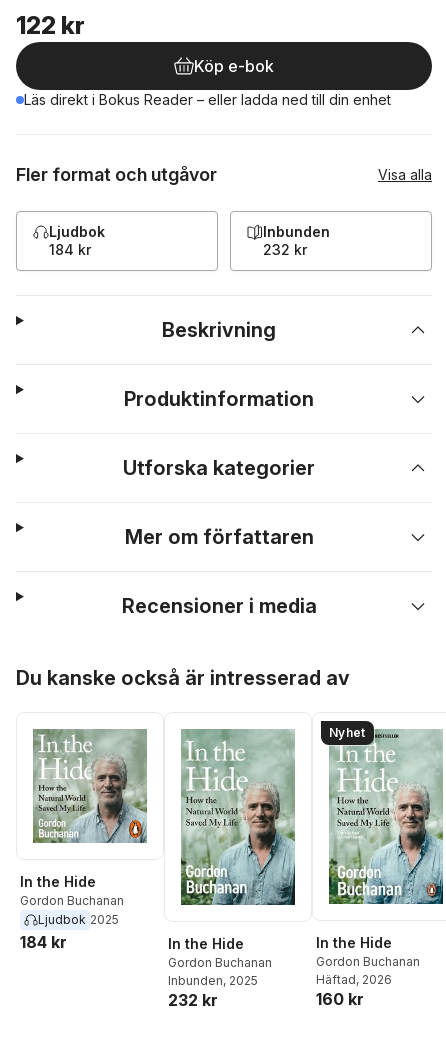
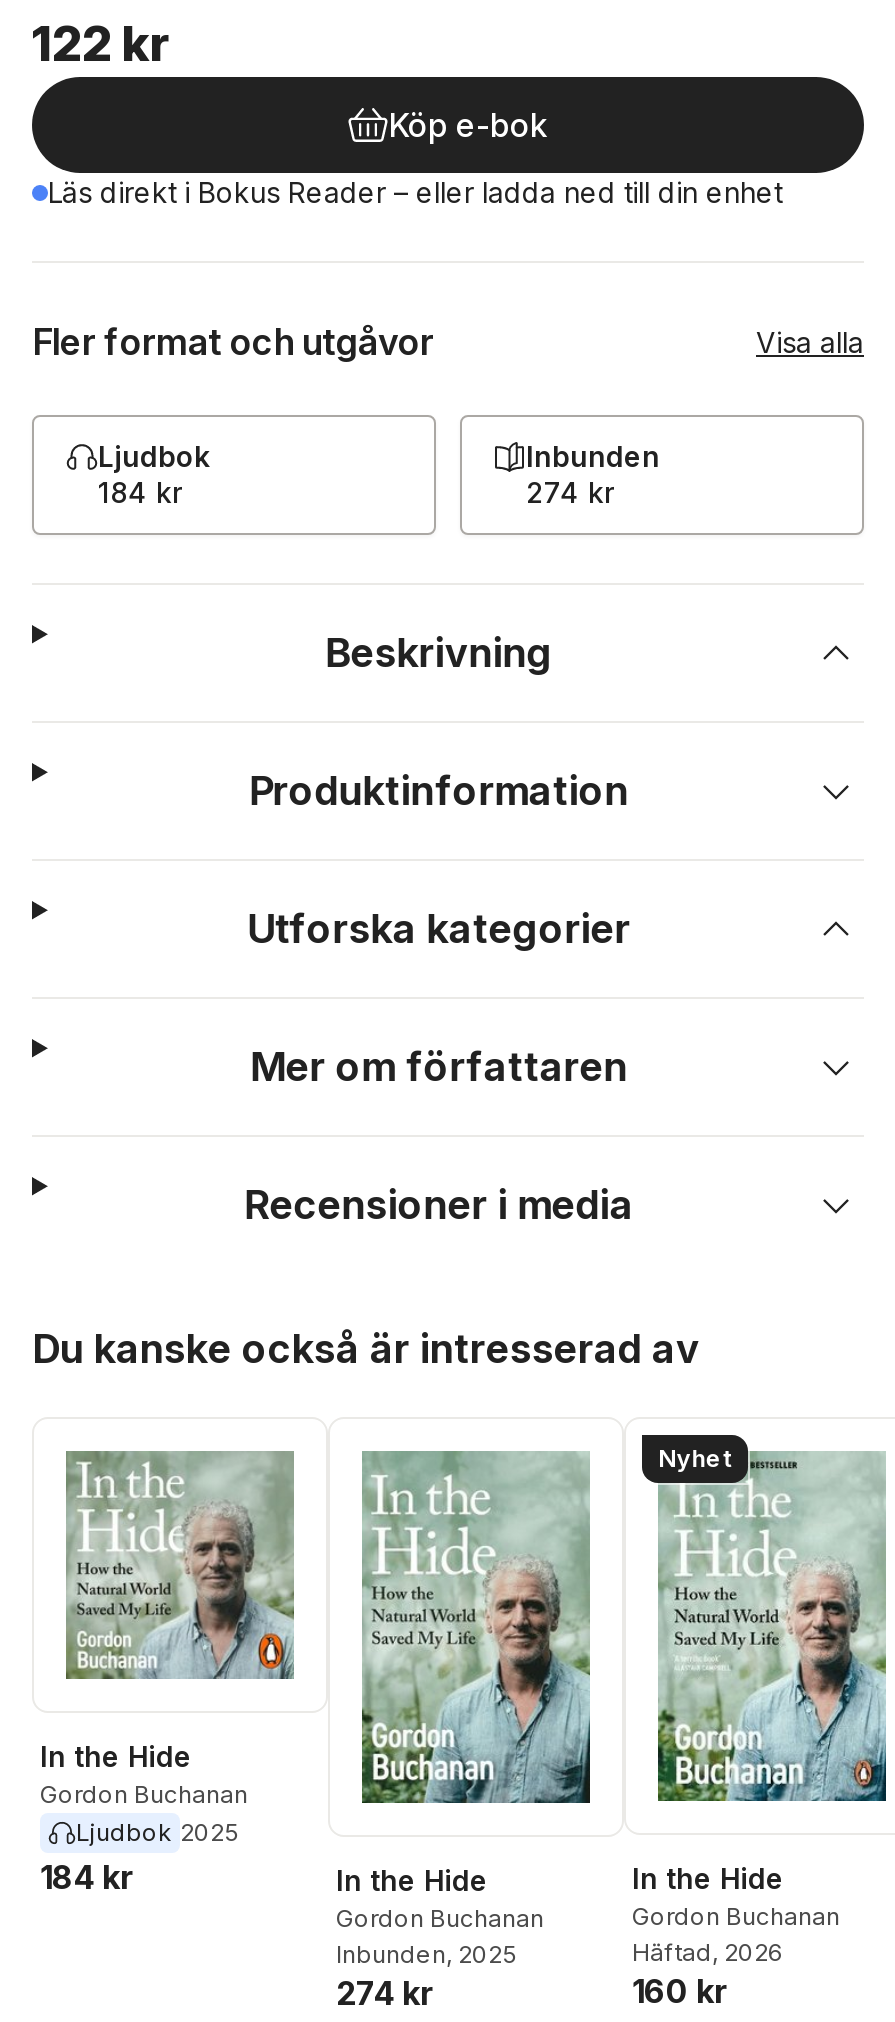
[263,241,307,258] 232 kr -> [526,475,614,509] 274 kr
[168,989,218,1009] 232 kr -> [336,1972,434,2012] 274 kr

